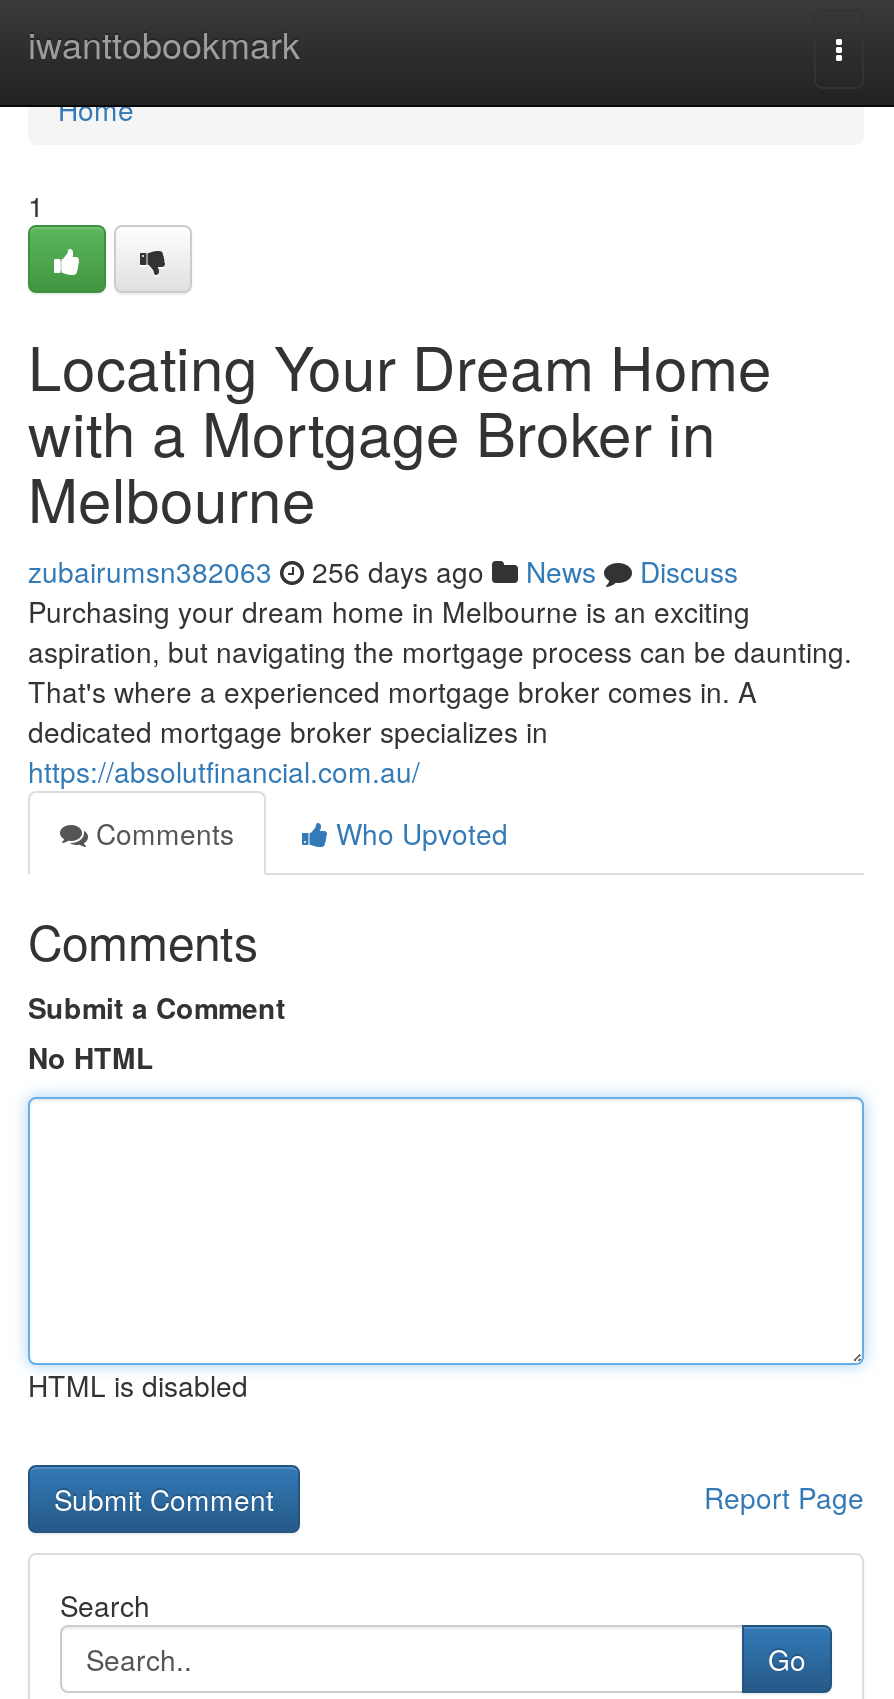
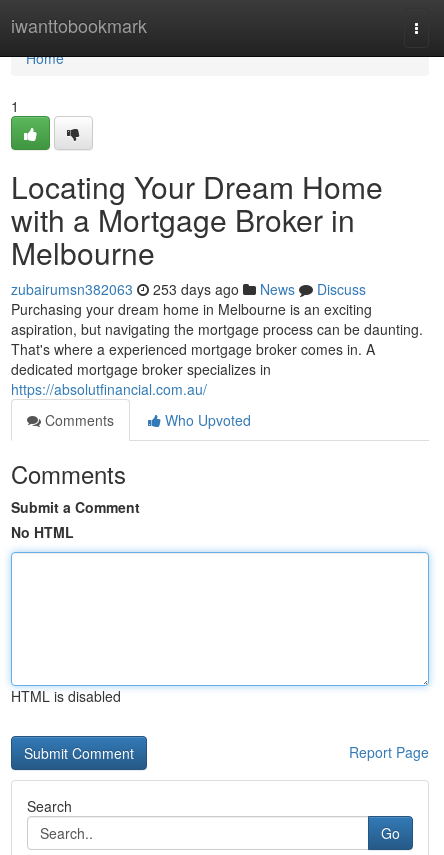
[28,551,738,591] zubairumsn382063 256 days ago News Discuss -> [11,279,366,299] zubairumsn382063 253 days ago News Discuss

